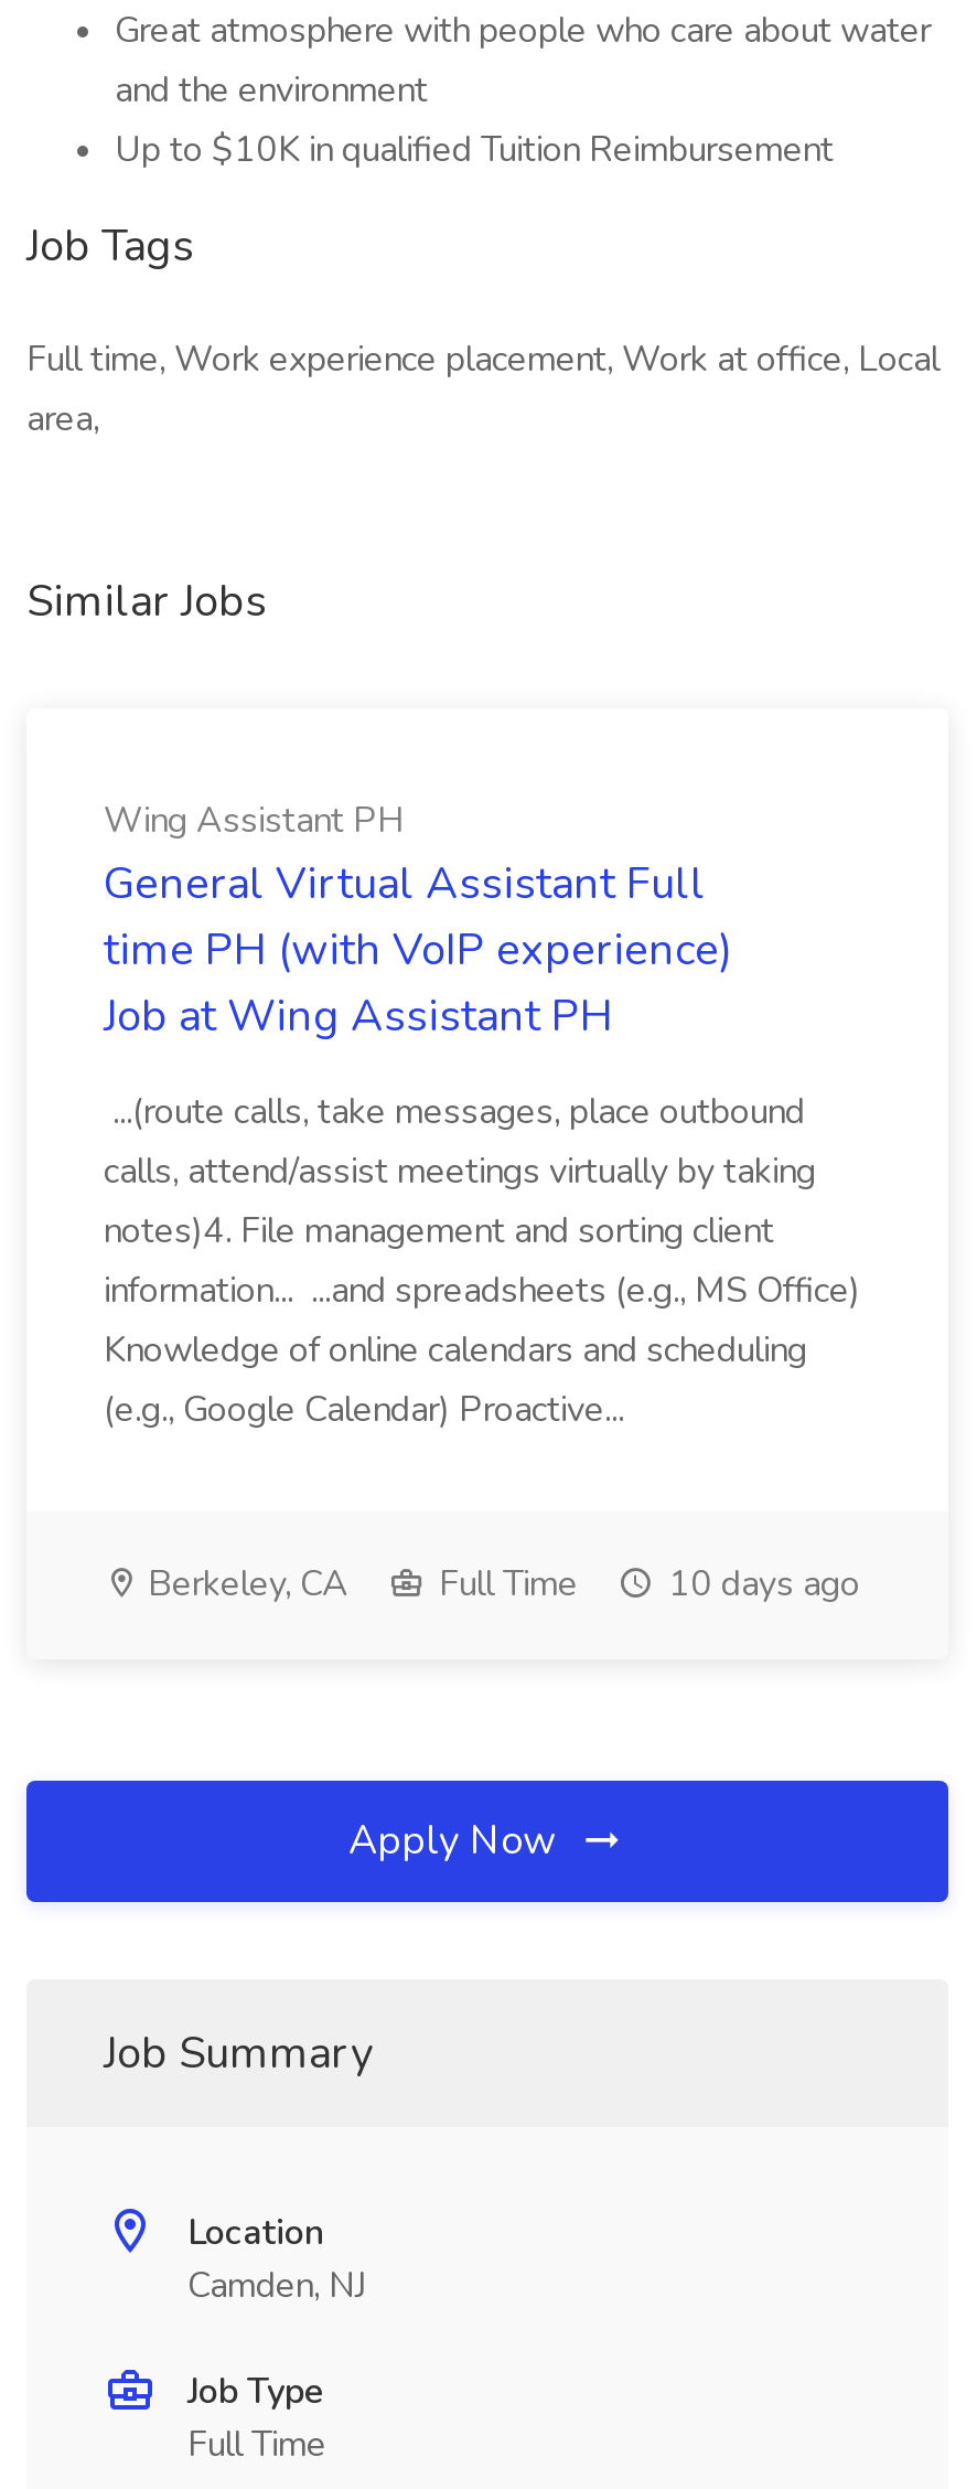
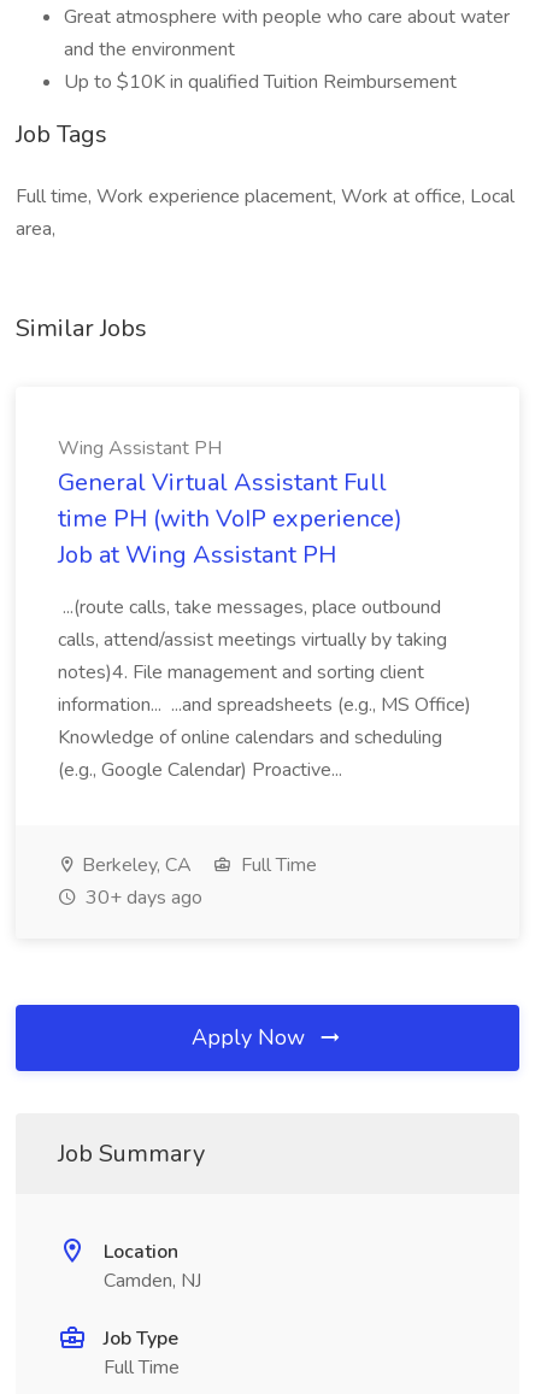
[659,1560,860,1609] 10 days ago -> [81,884,202,911] 30+ days ago

